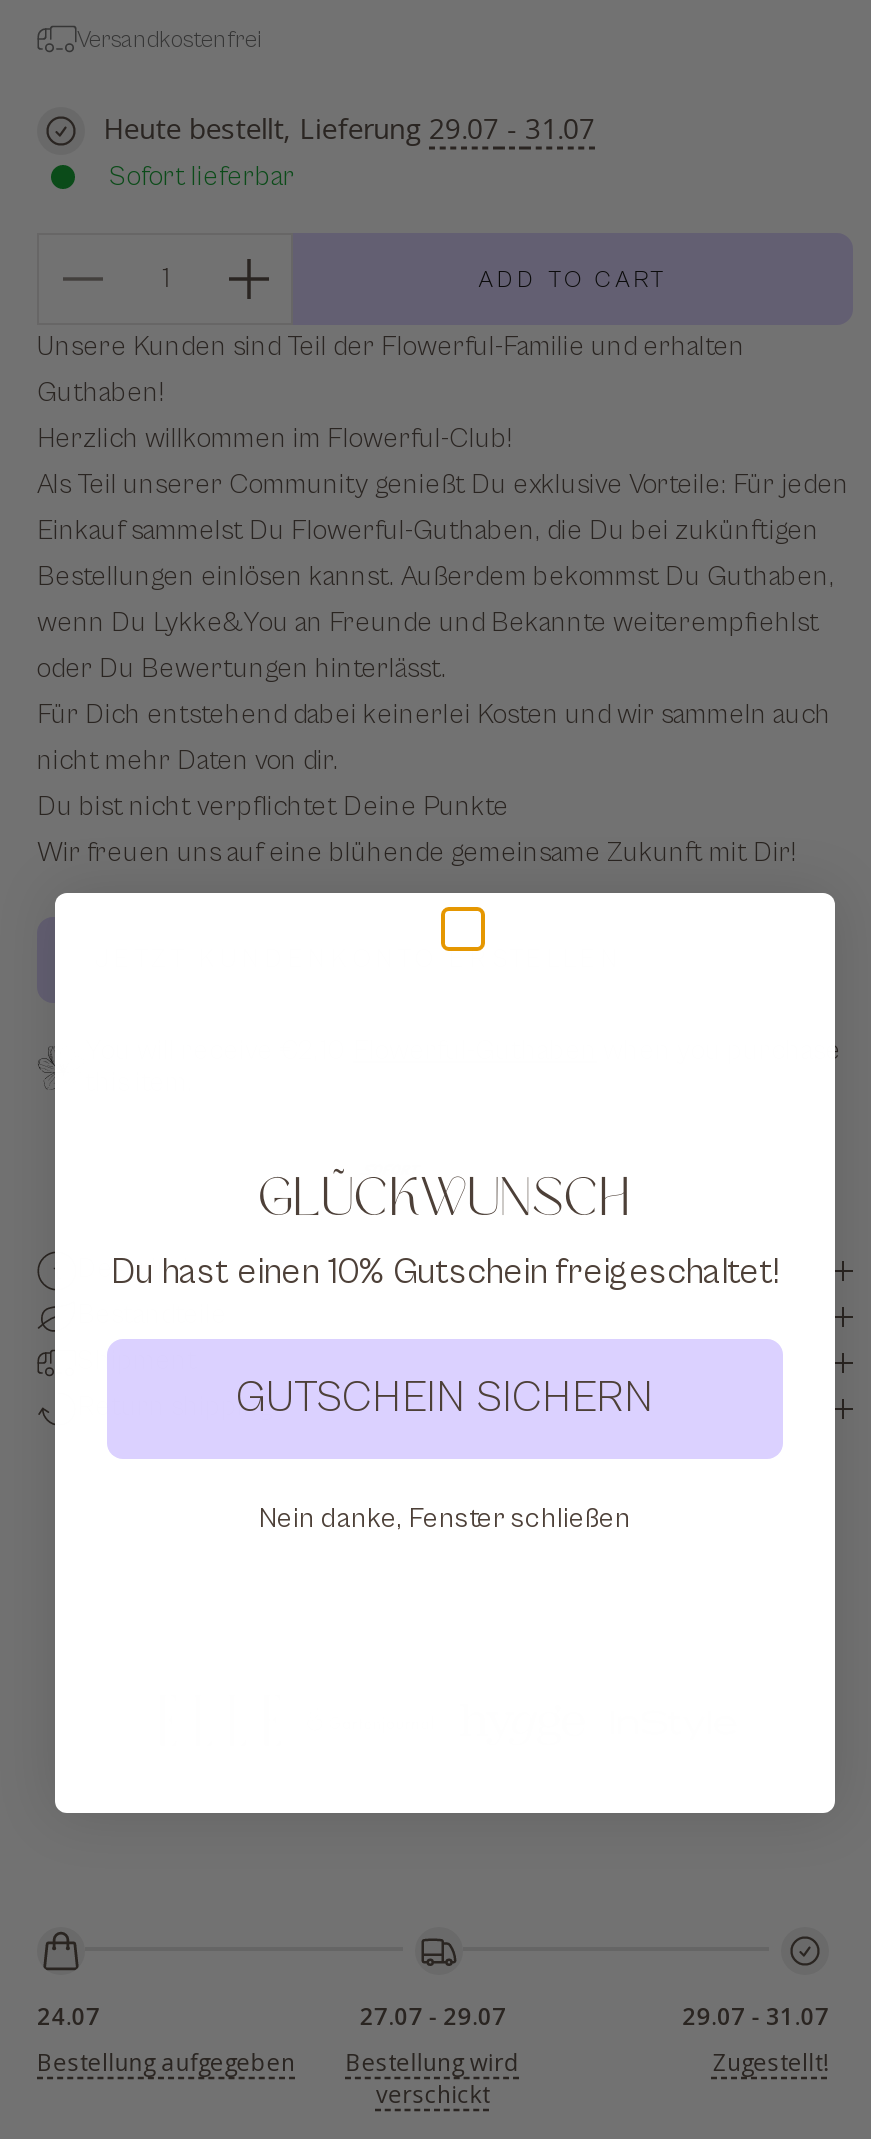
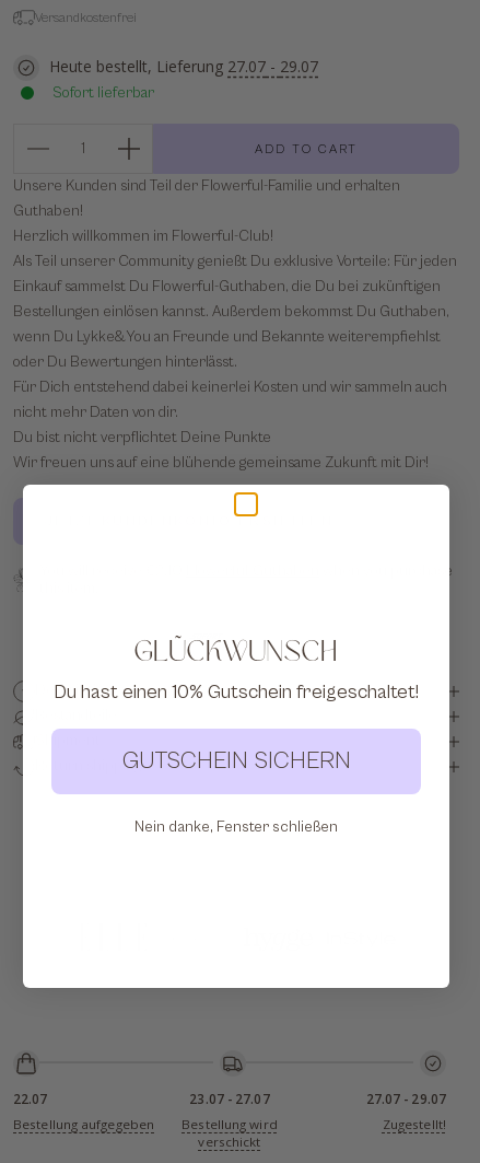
[103,109,595,147] Heute bestellt, Lieferung 29.07 - 31.07 -> [49,56,318,76] Heute bestellt, Lieferung 27.07 - 29.07
[37,2000,100,2030] 24.07 -> [13,1090,48,1107] 22.07
[360,2000,506,2030] 27.07 - 29.07 -> [189,1090,270,1107] 23.07 - 27.07
[682,2000,829,2030] 29.07 - 31.07 -> [366,1090,446,1107] 27.07 - 29.07

